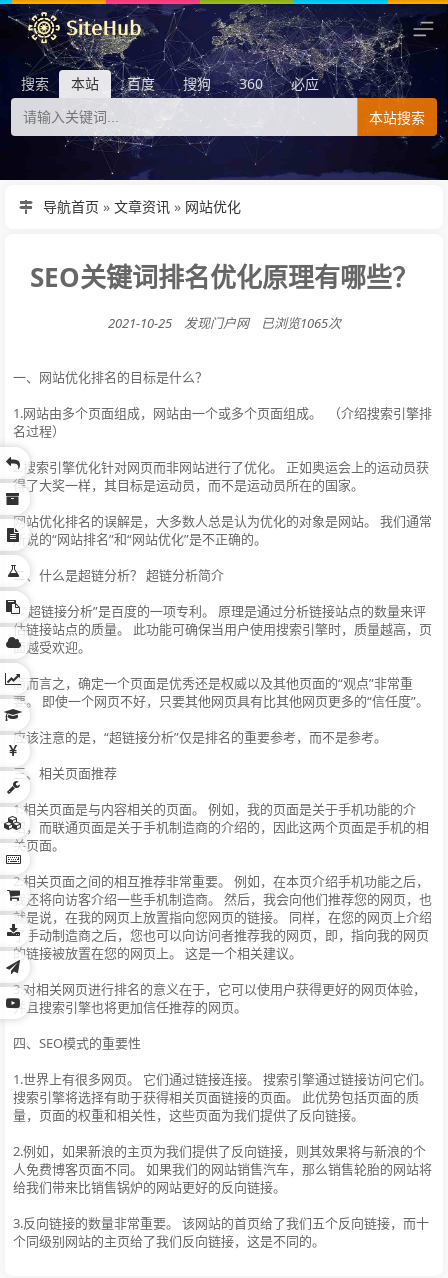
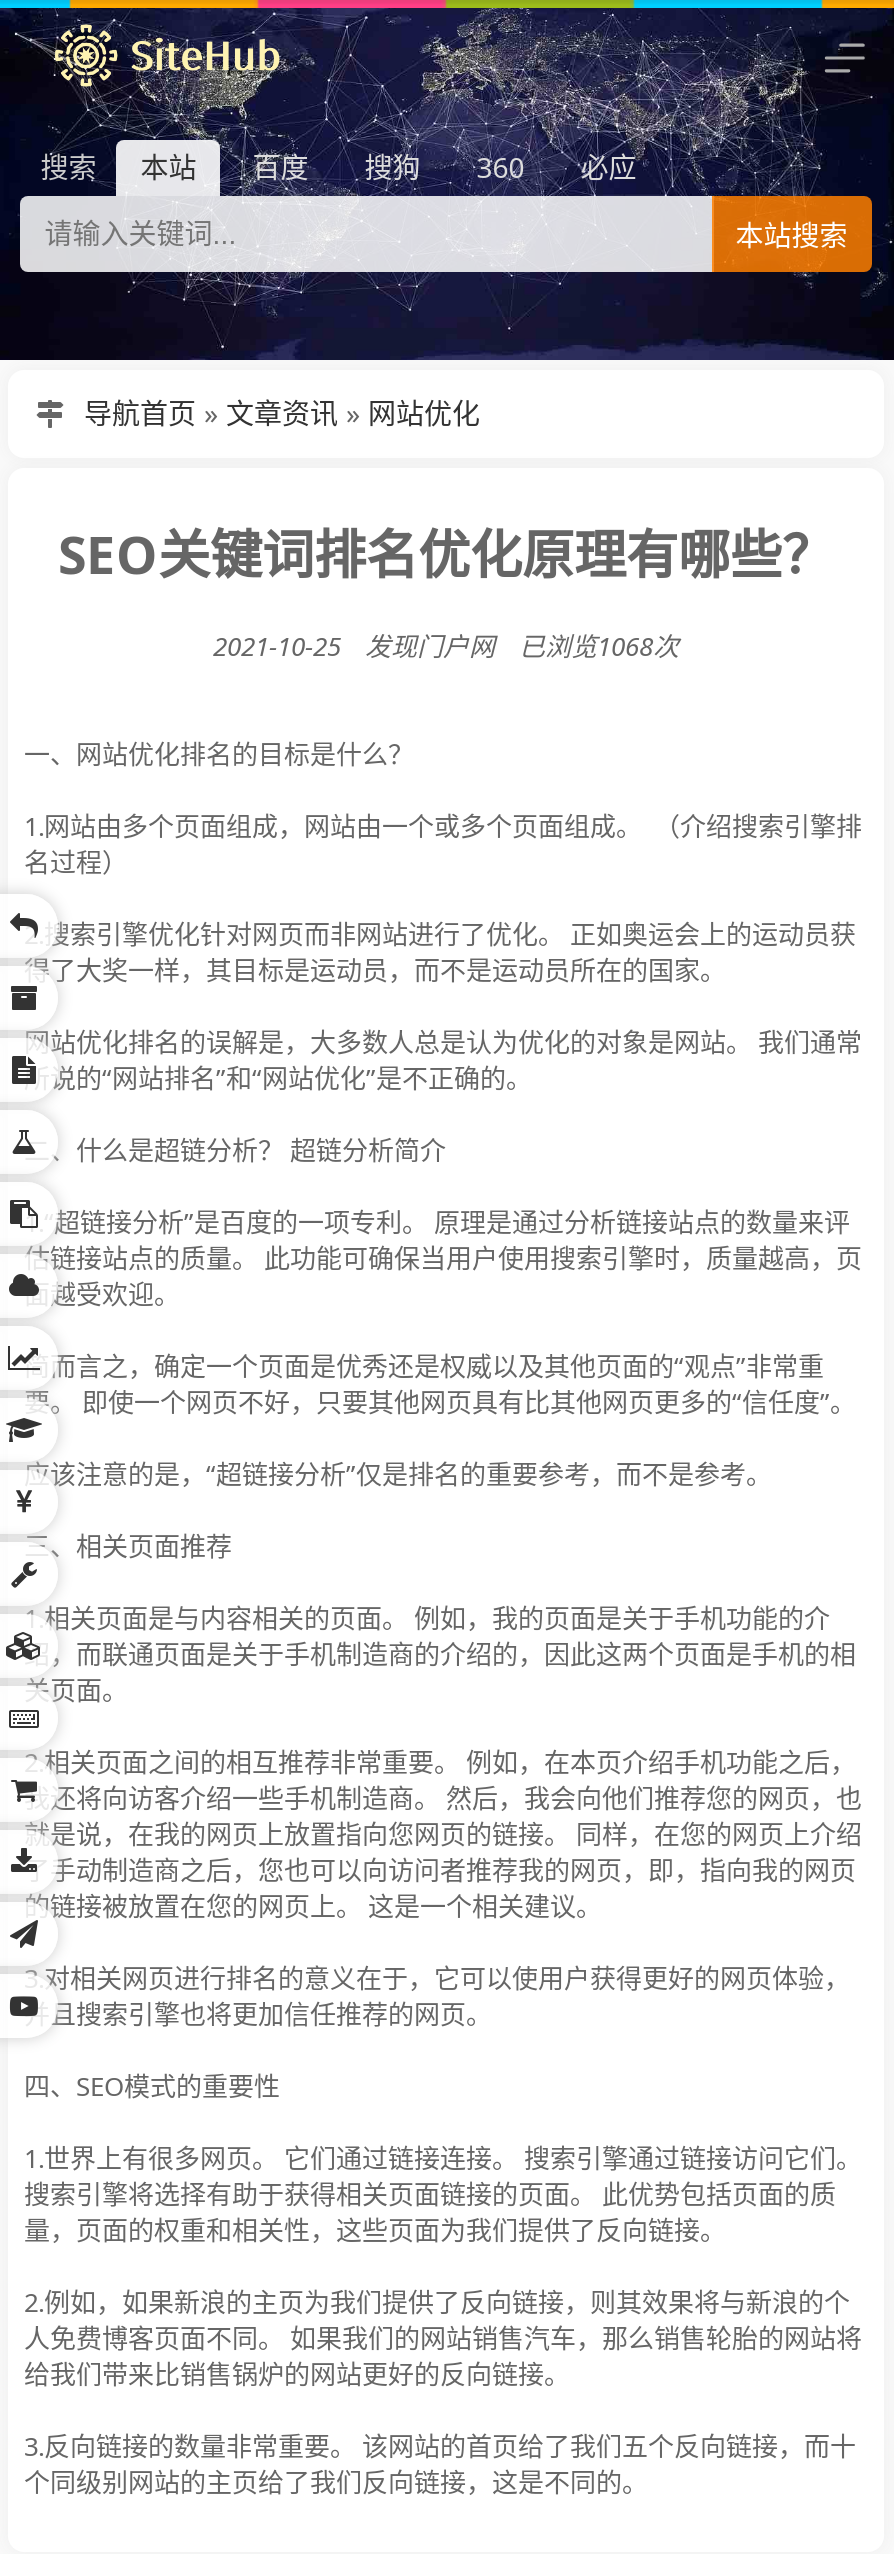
[107,314,340,332] 2021-10-25 发现门户网 已浏览1065次 -> [213,628,679,664] 2021-10-25 发现门户网 已浏览1068次

